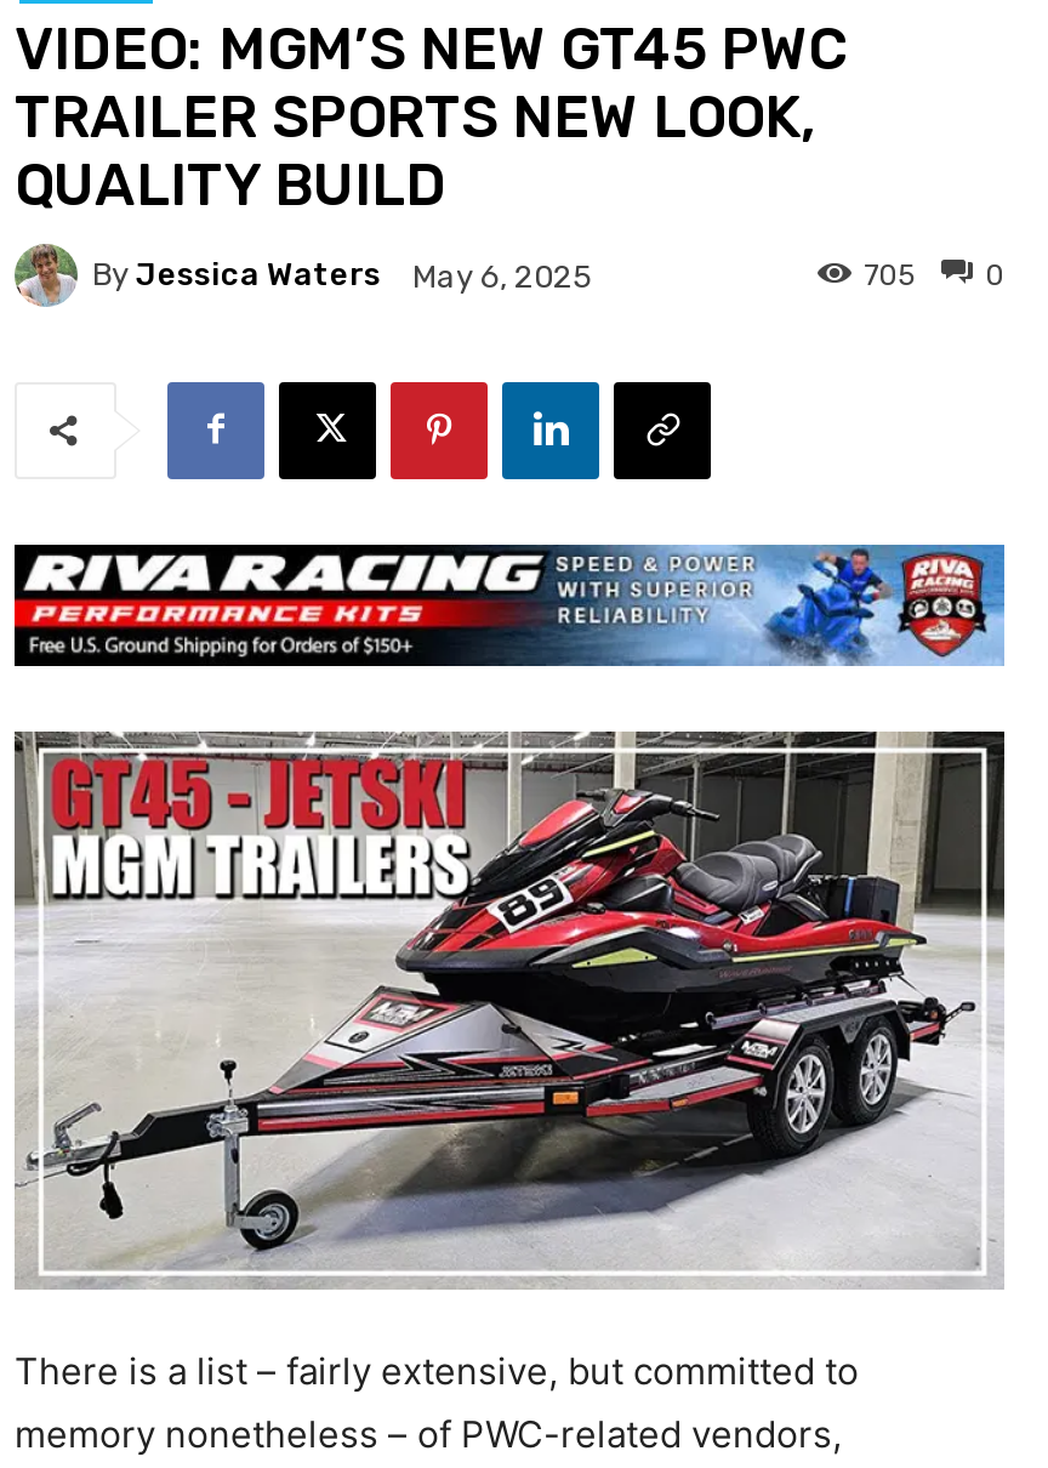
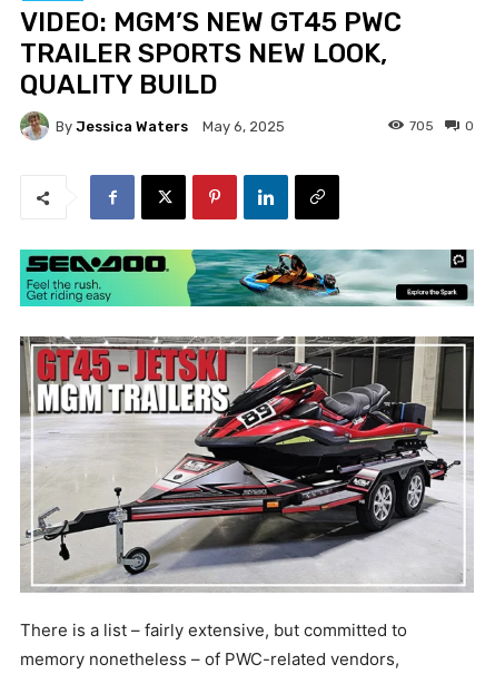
[12,541,1004,670] [image] -> [19,248,474,307] [image]

